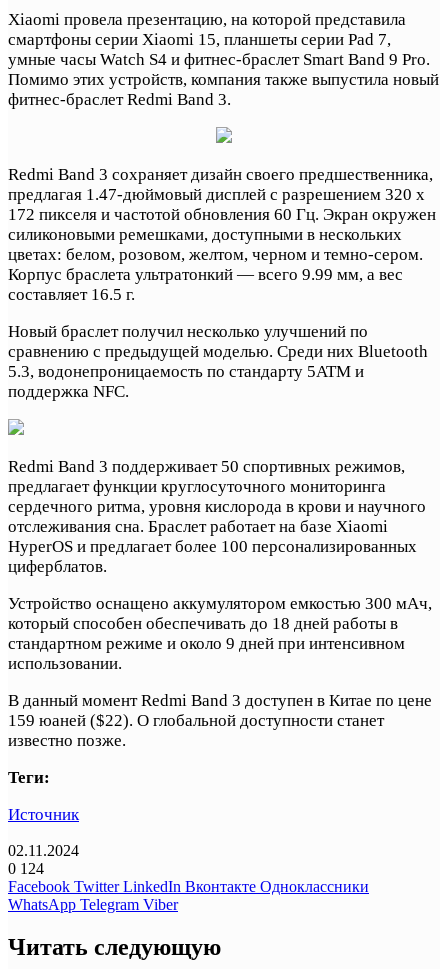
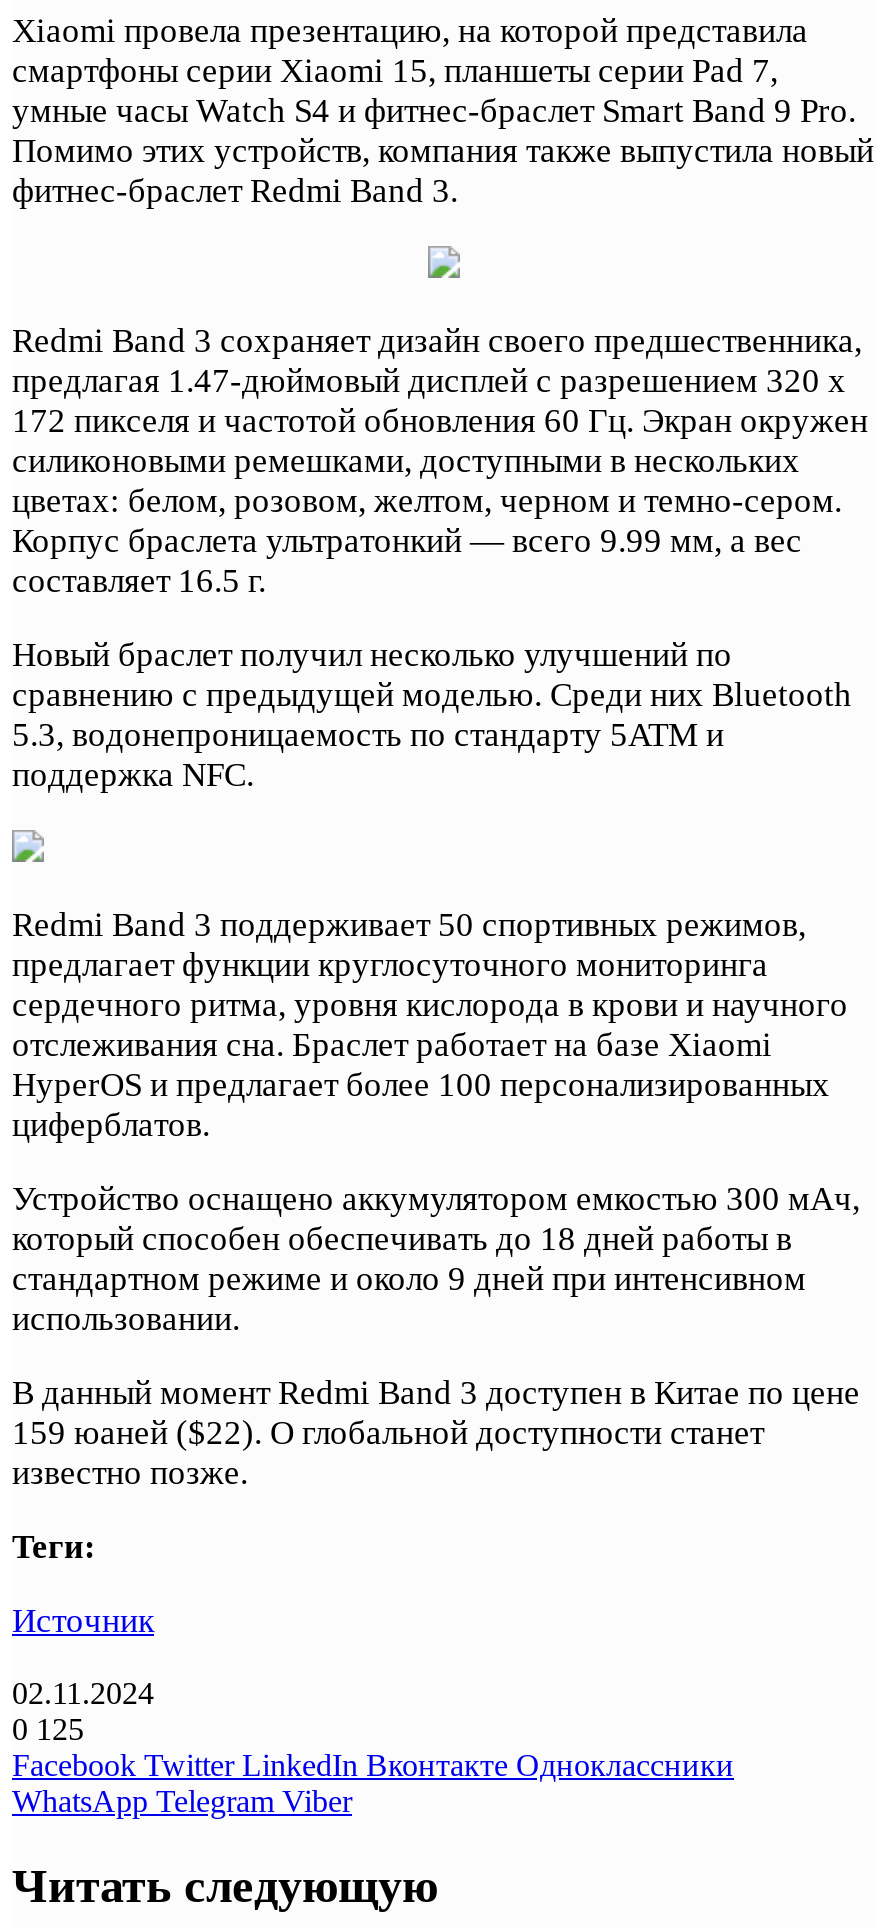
[8,860,44,877] 0 124 -> [12,1712,84,1746] 0 125

